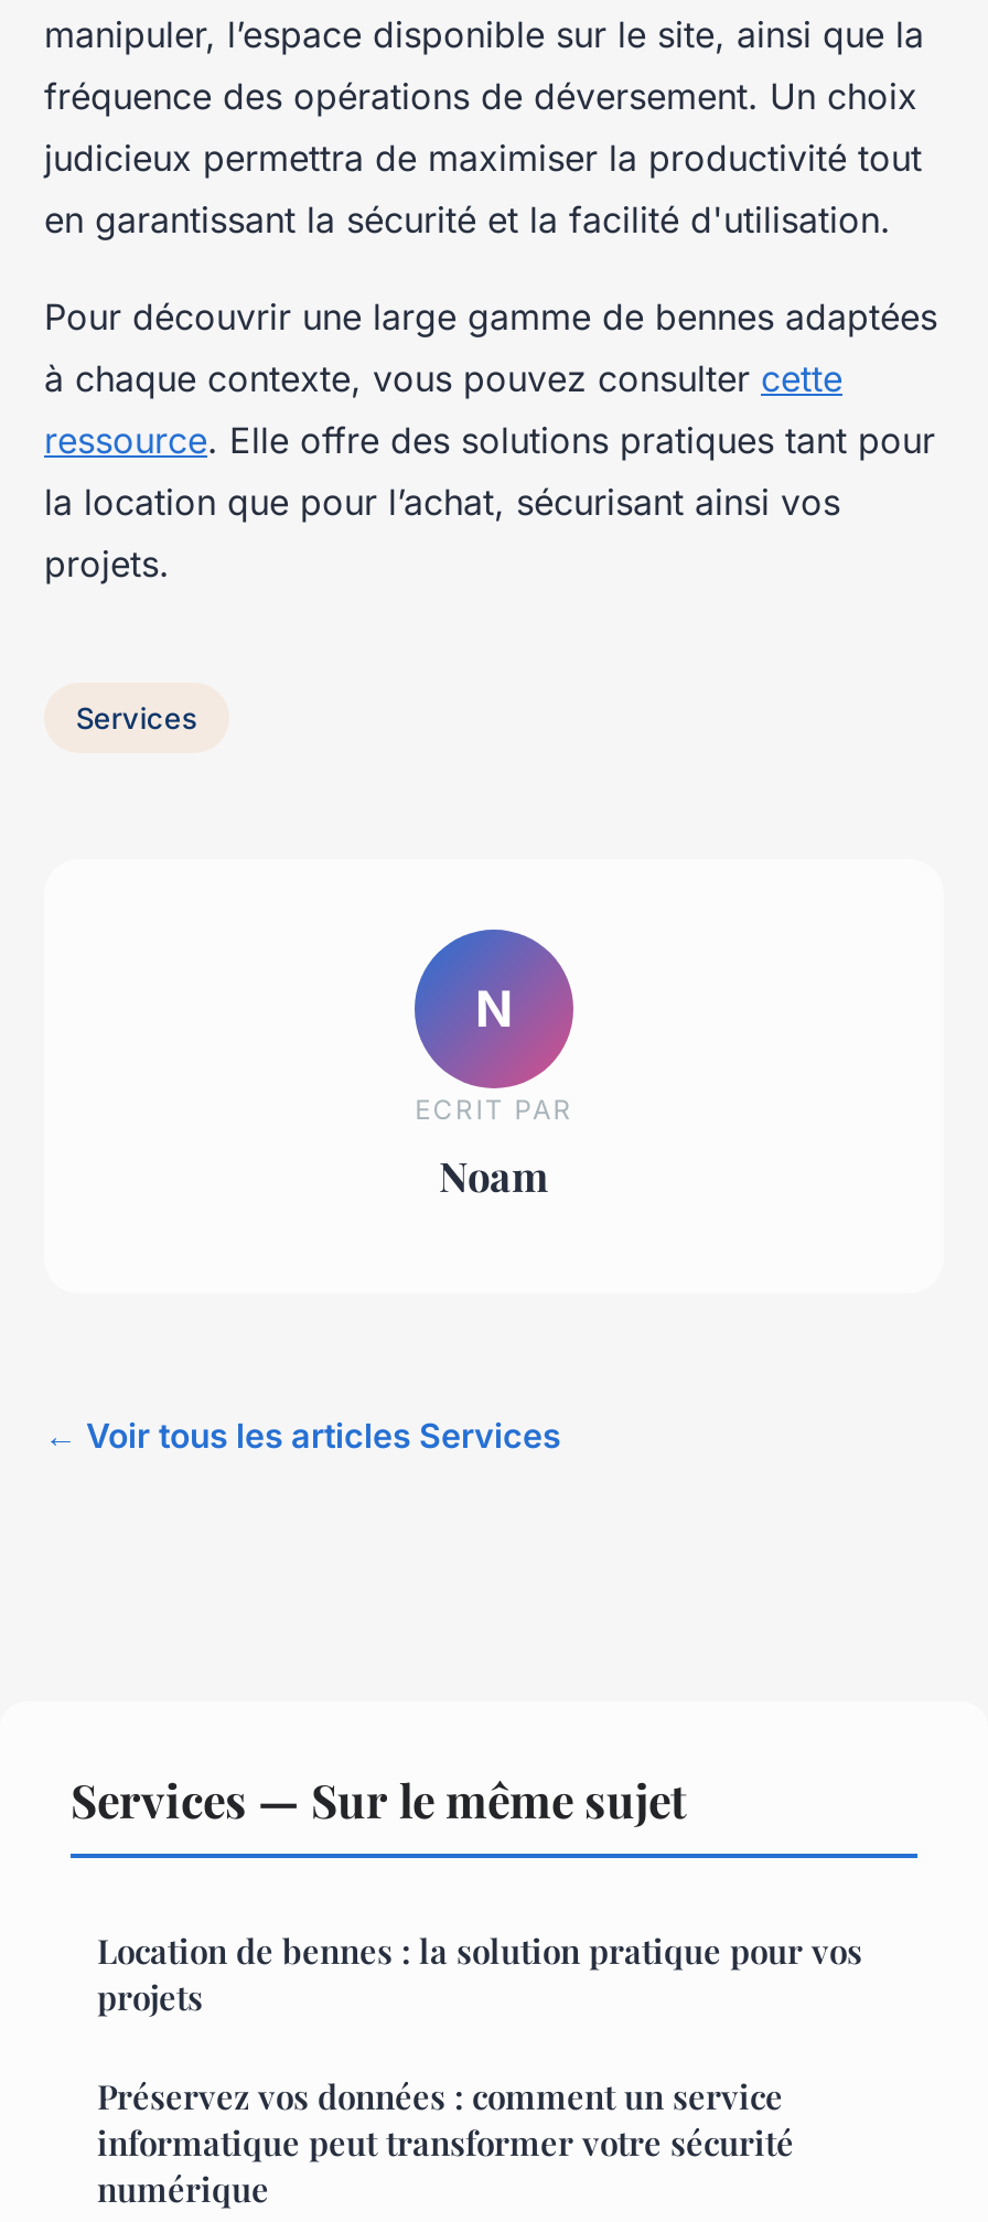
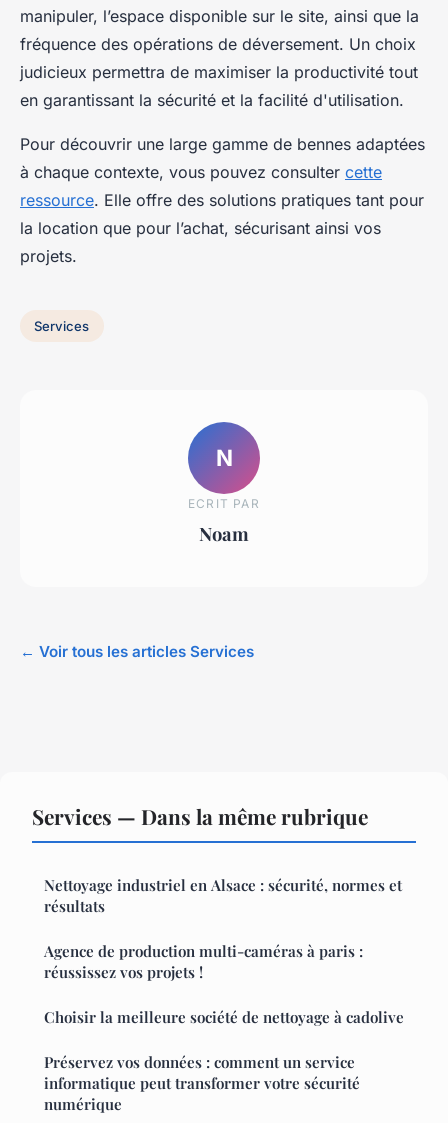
[71,1768,862,2019] Services — Sur le même sujet | Location de bennes : la solution pratique pour vos | projets -> [32,802,404,1027] Services — Dans la même rubrique | Nettoyage industriel en Alsace : sécurité, normes et | résultats | Agence de production multi-caméras à paris : | réussissez vos projets ! | Choisir la meilleure société de nettoyage à cadolive

